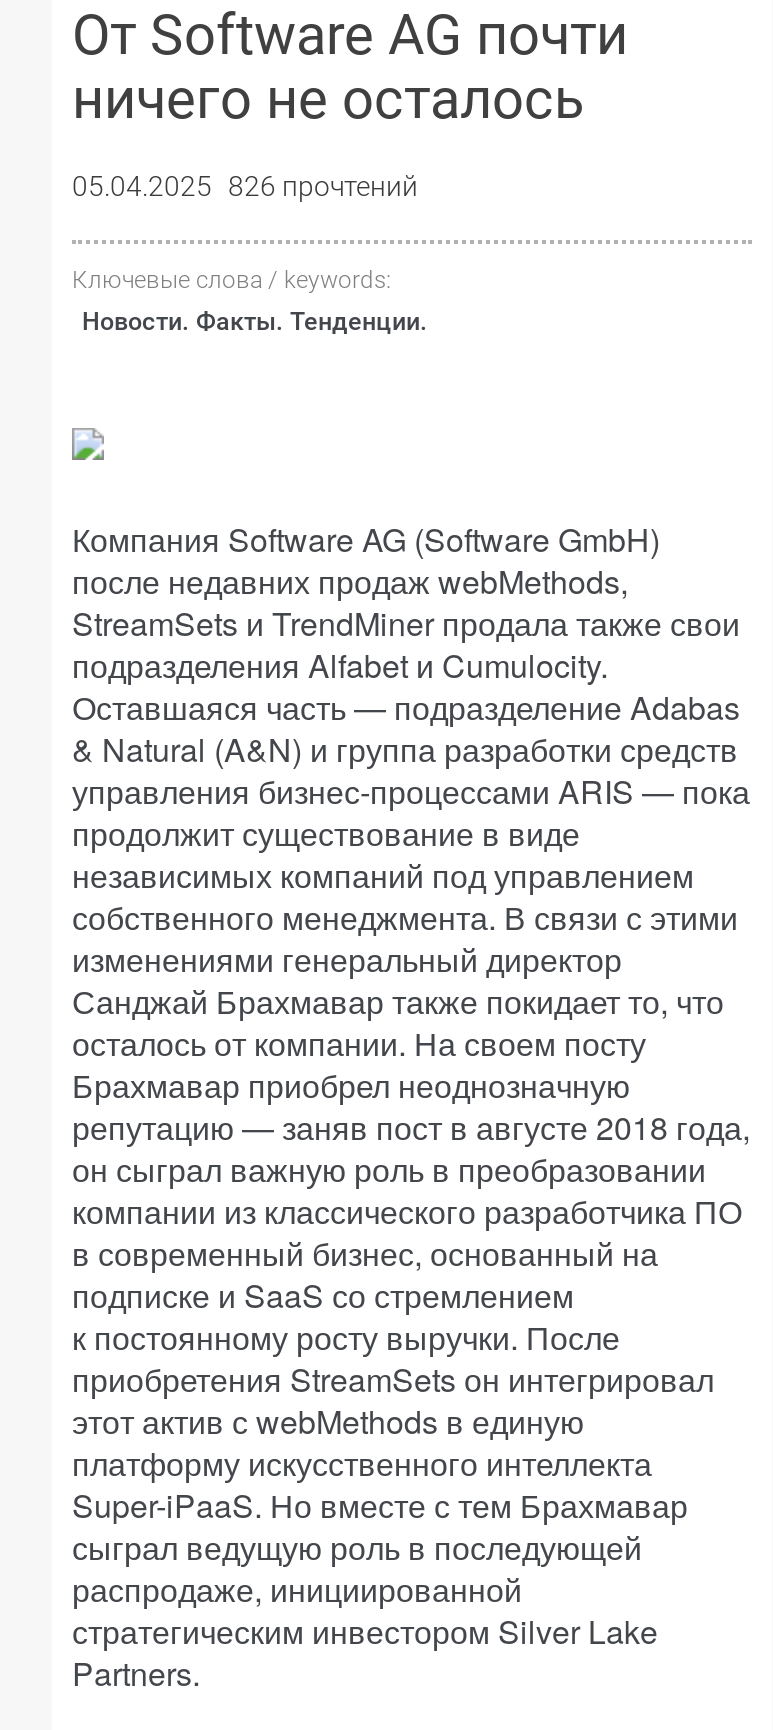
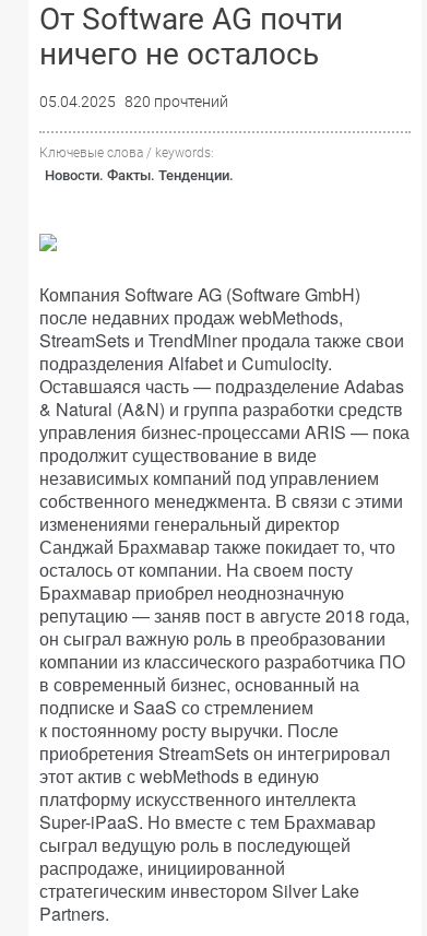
[72,170,418,202] 05.04.2025 826 прочтений -> [39,93,228,110] 05.04.2025 820 прочтений

